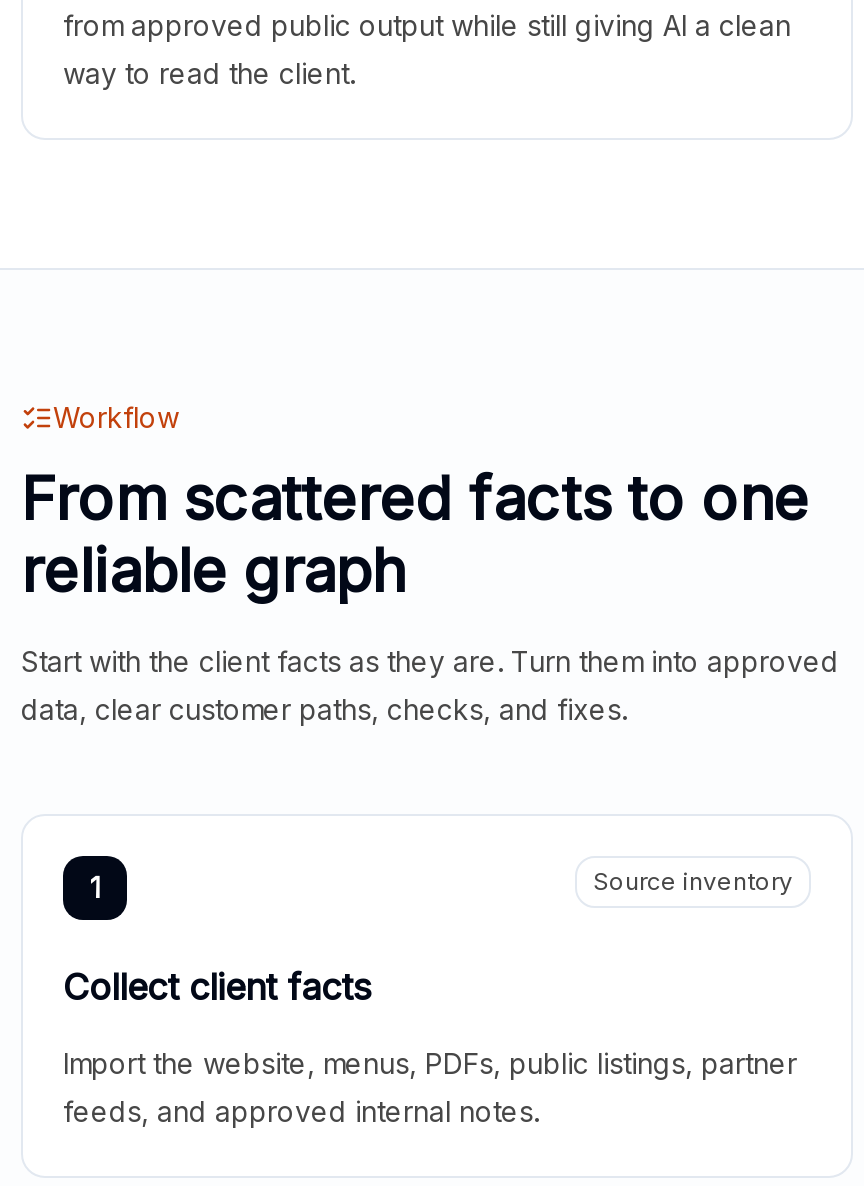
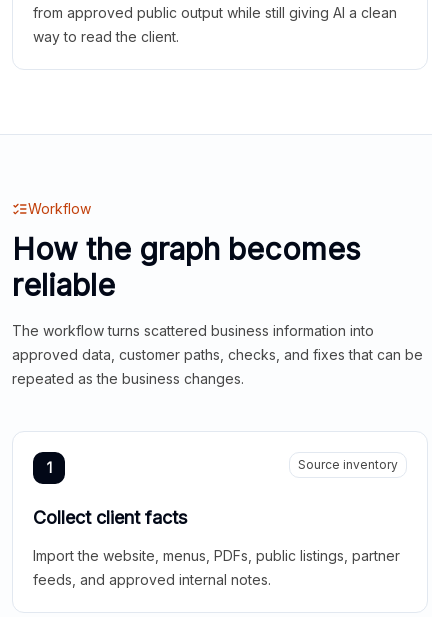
[21,462,809,606] From scattered facts to one | reliable graph -> [12,231,360,303] How the graph becomes | reliable
[21,644,839,726] Start with the client facts as they are. Turn them into approved | data, clear customer paths, checks, and fixes. -> [12,322,423,387] The workflow turns scattered business information into | approved data, customer paths, checks, and fixes that can be | repeated as the business changes.

